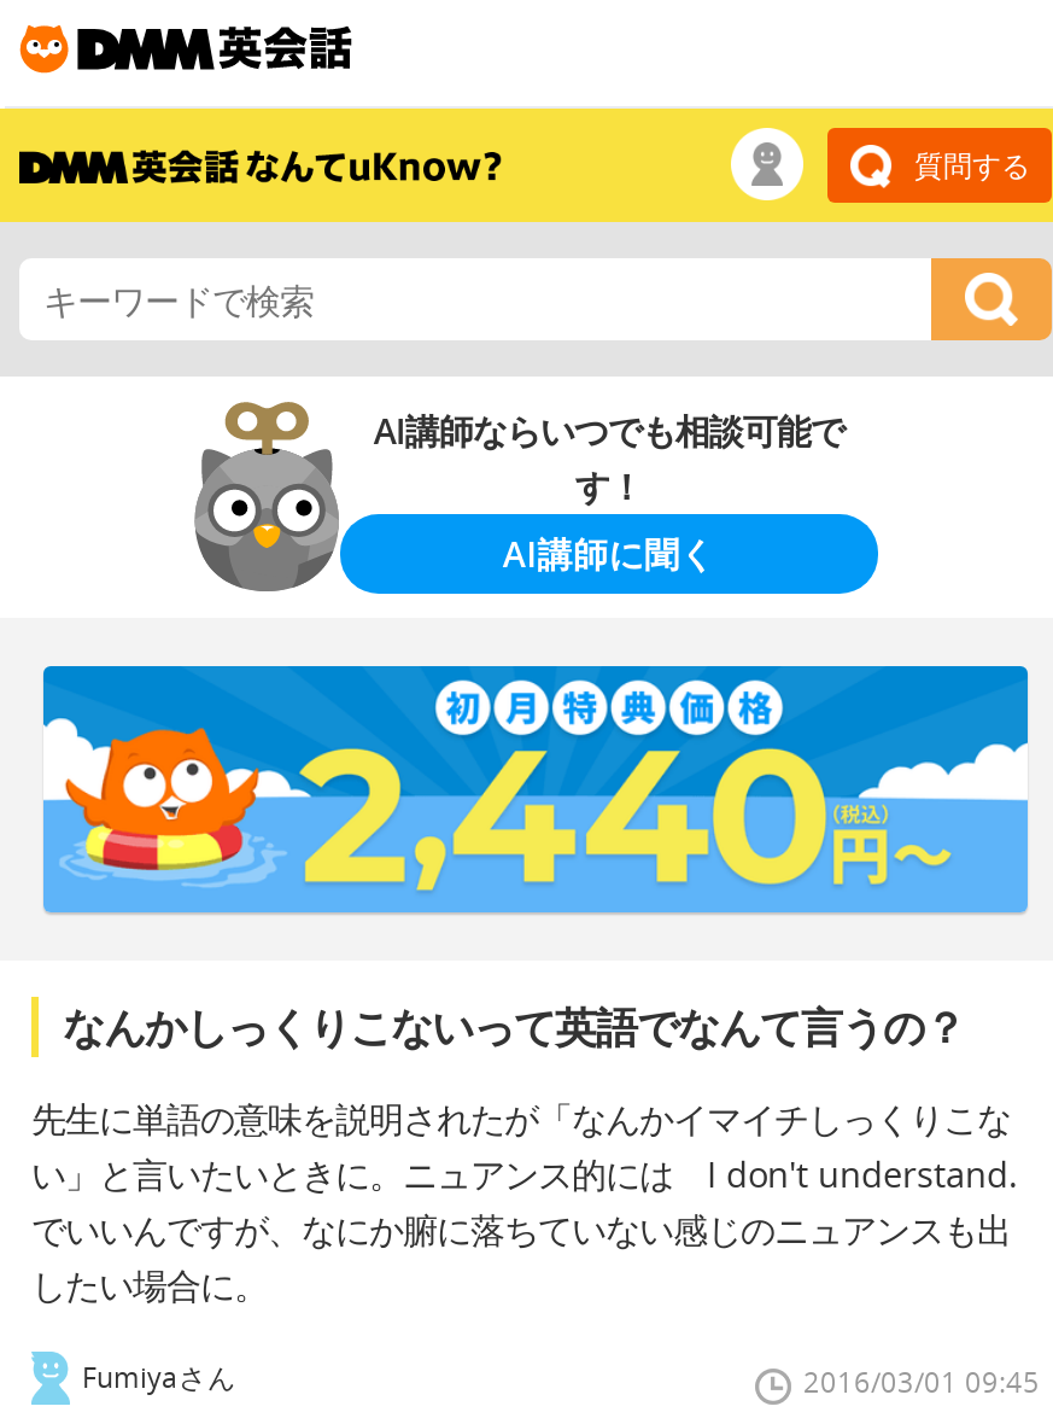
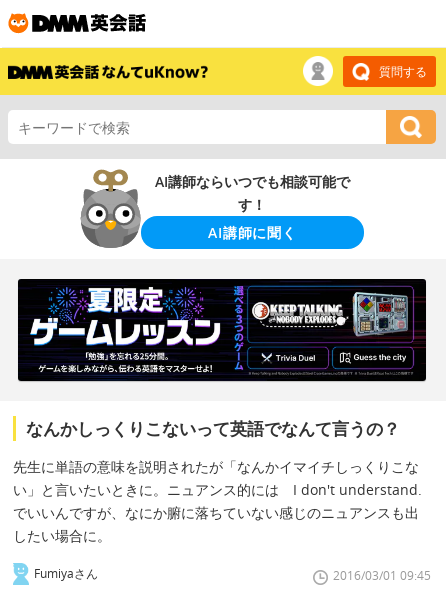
[41,664,1030,915] [image] -> [17,278,427,382] [image]

